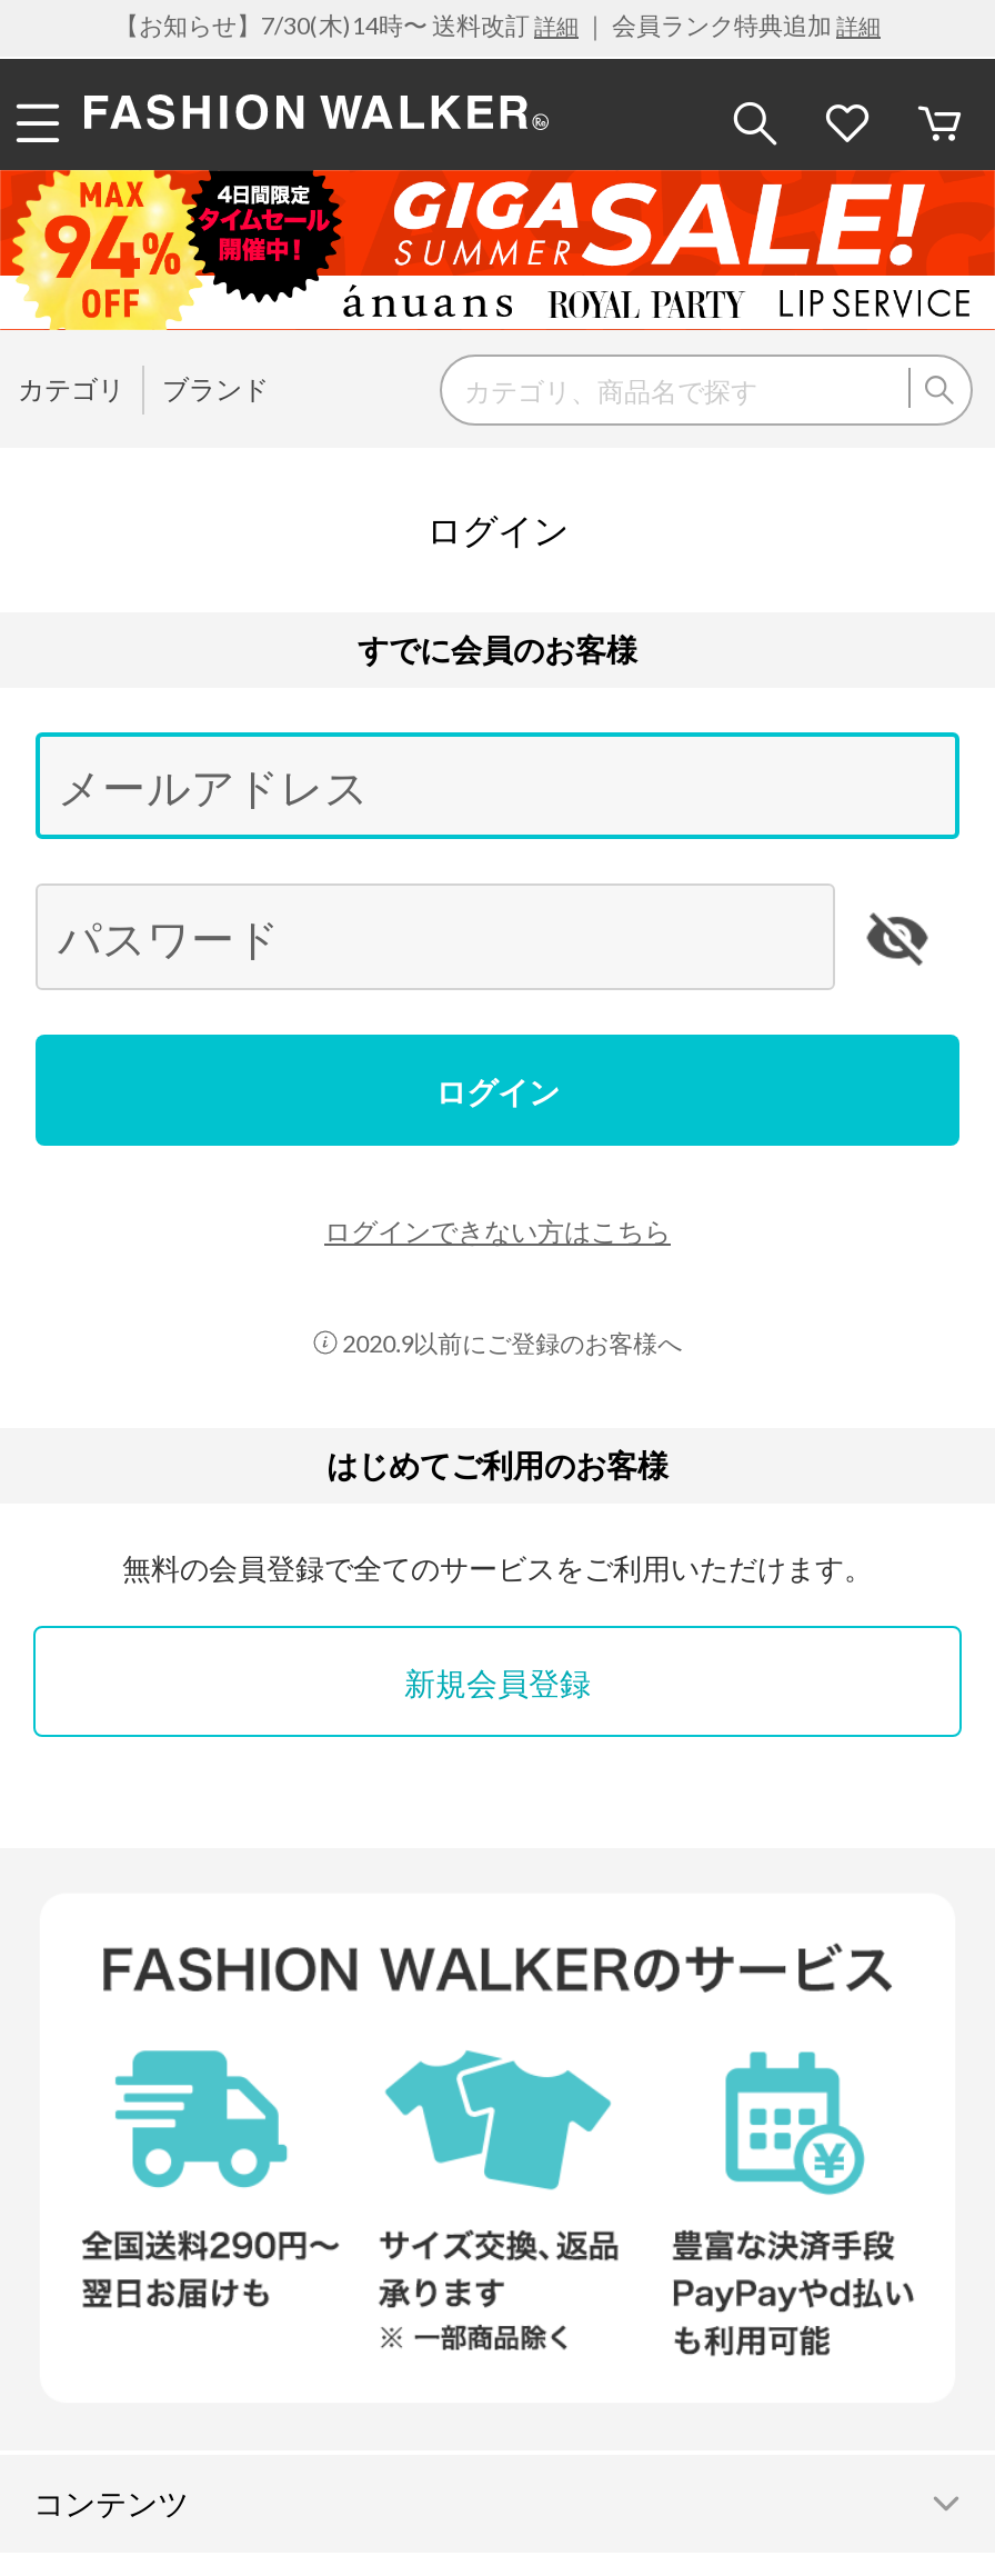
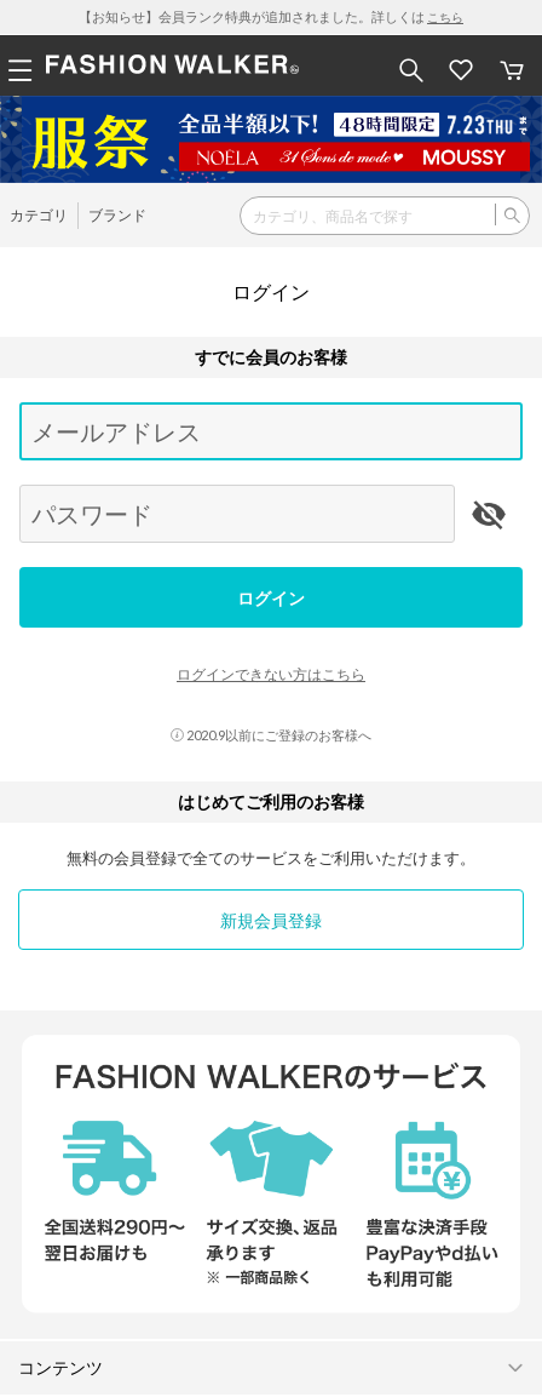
[114,10,881,39] 【お知らせ】7/30(木)14時〜 送料改訂詳細｜ 会員ランク特典追加詳細 -> [79,8,463,24] 【お知らせ】会員ランク特典が追加されました。詳しくはこちら
[7,168,988,332] [image] -> [4,96,538,184] [image]

